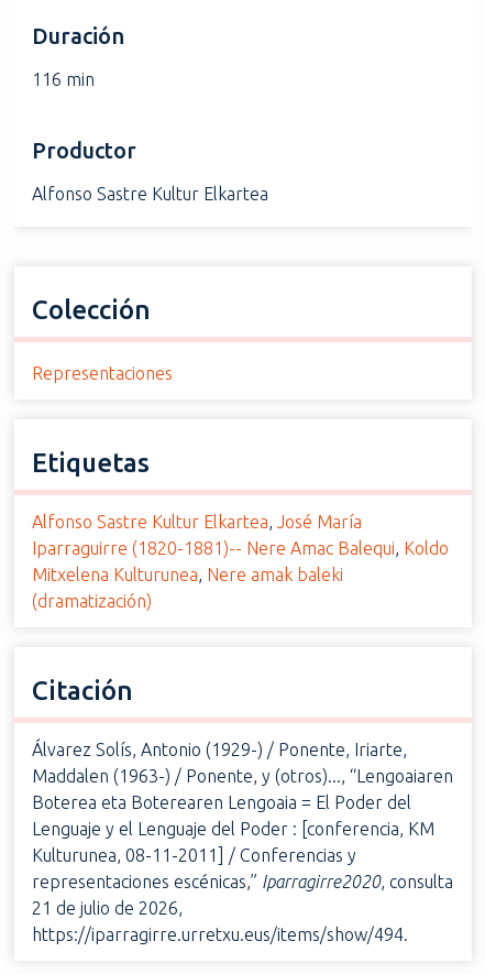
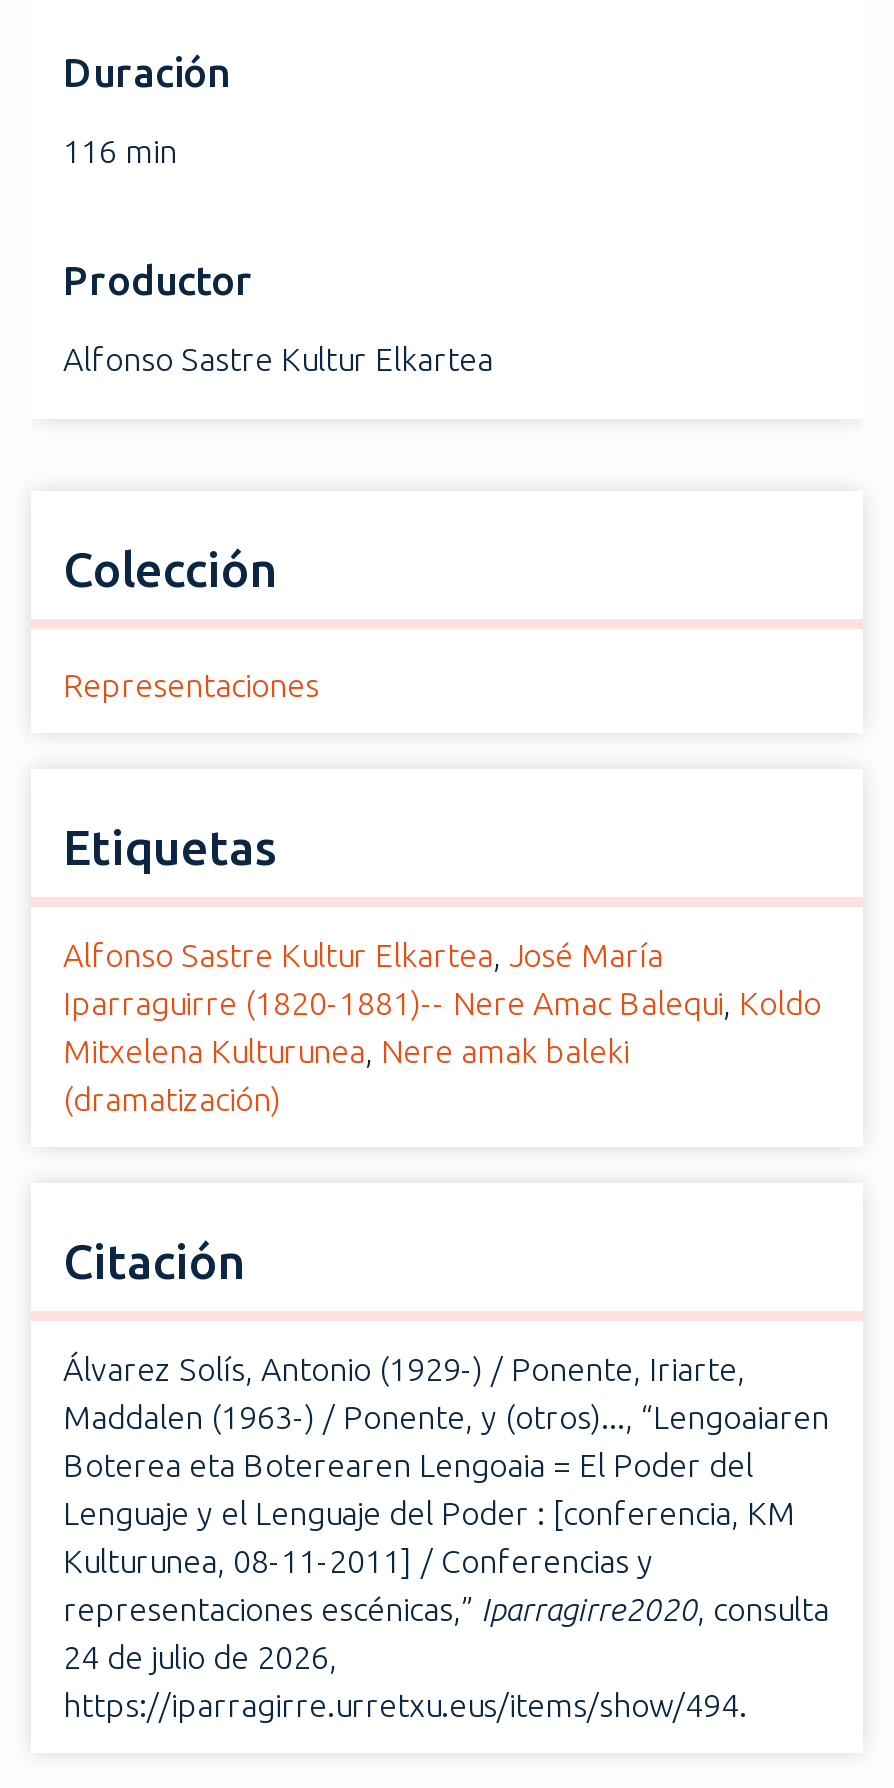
[32,898,183,918] 21 de julio de 2026, -> [63,1639,337,1675] 24 de julio de 2026,

